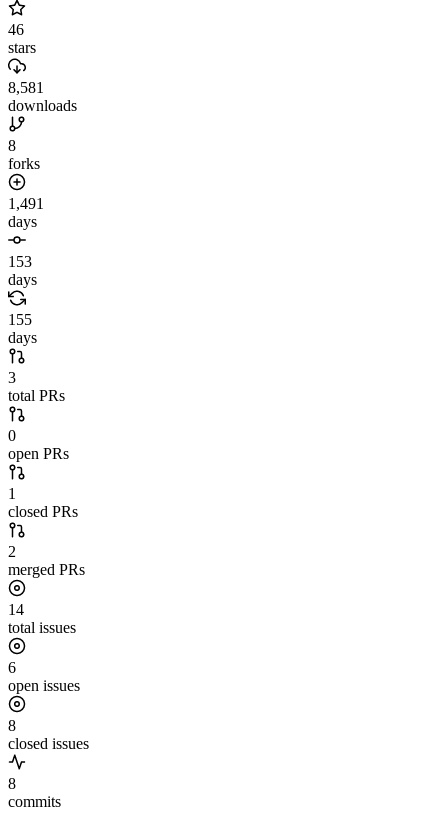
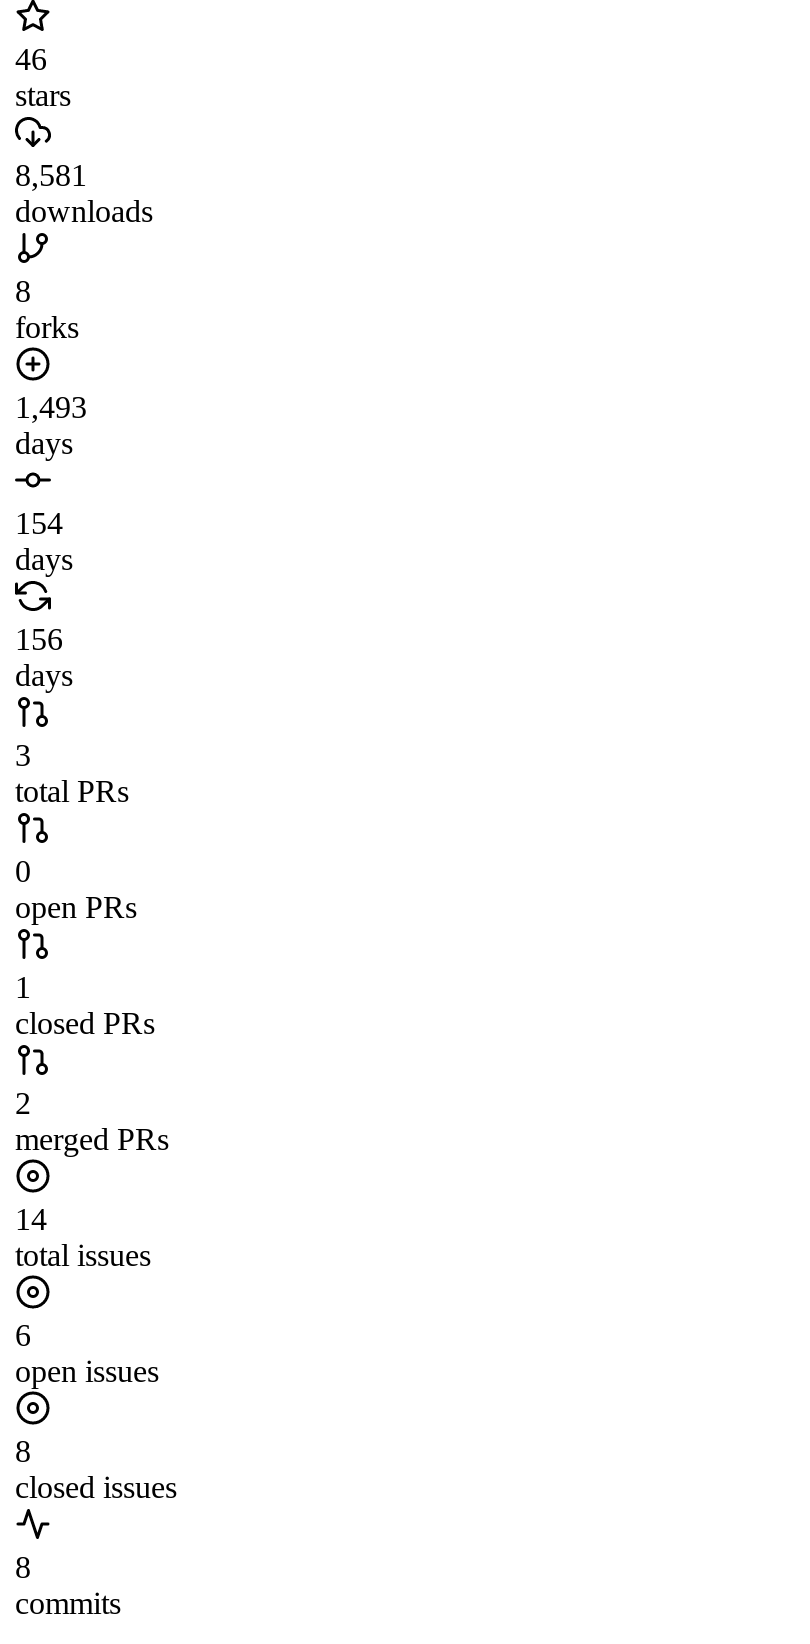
[8,195,44,212] 1,491 -> [15,390,87,424] 1,493
[8,253,32,270] 153 -> [15,506,63,540] 154
[8,311,32,328] 155 -> [15,622,63,656] 156

